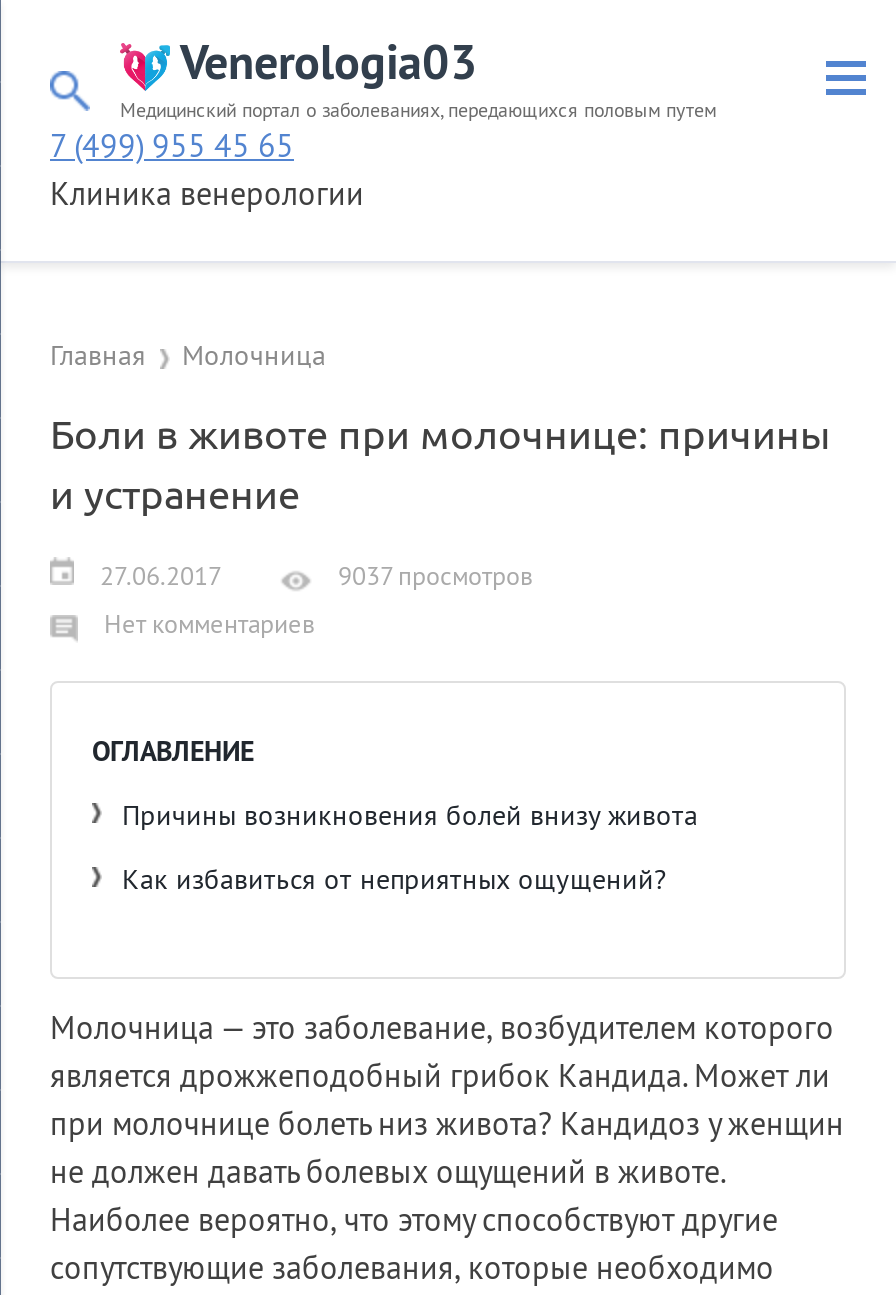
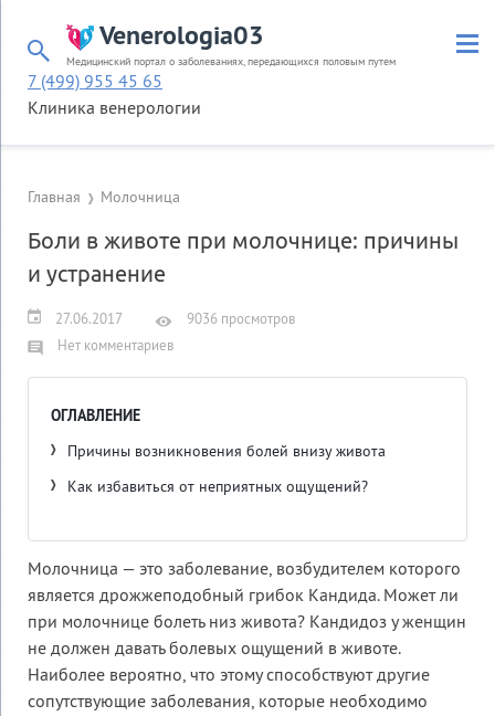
[332,563,532,595] 9037 просмотров -> [183,312,295,329] 9036 просмотров

